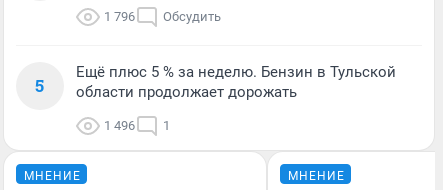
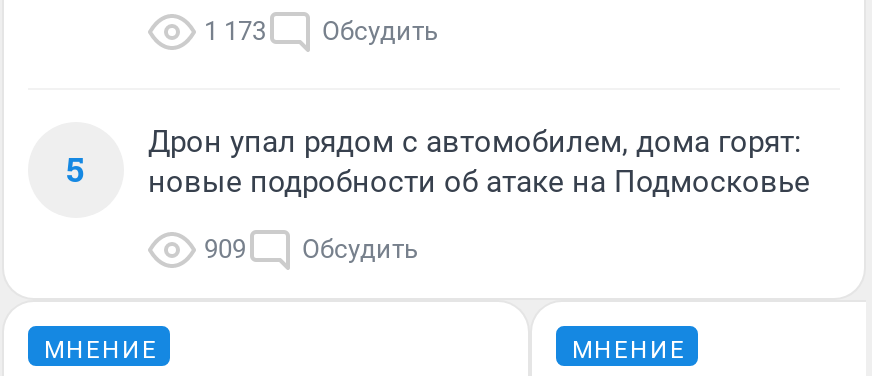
[104,9,221,24] 1 796 Обсудить -> [204,17,438,47] 1 173 Обсудить
[76,63,396,101] Ещё плюс 5 % за неделю. Бензин в Тульской | области продолжает дорожать -> [148,125,810,201] Дрон упал рядом с автомобилем, дома горят: | новые подробности об атаке на Подмосковье
[104,118,170,133] 1 496 | 1 -> [204,235,418,265] 909 | Обсудить

